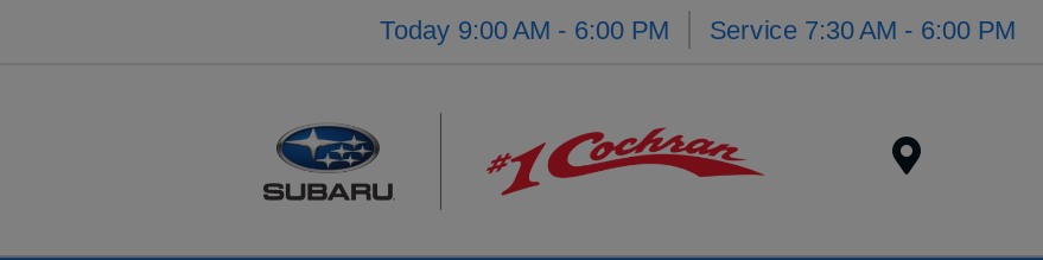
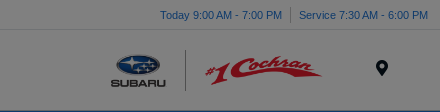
[380,14,1016,43] Today 9:00 AM - 6:00 PM Service 7:30 AM - 6:00 PM -> [160,8,428,20] Today 9:00 AM - 7:00 PM Service 7:30 AM - 6:00 PM

